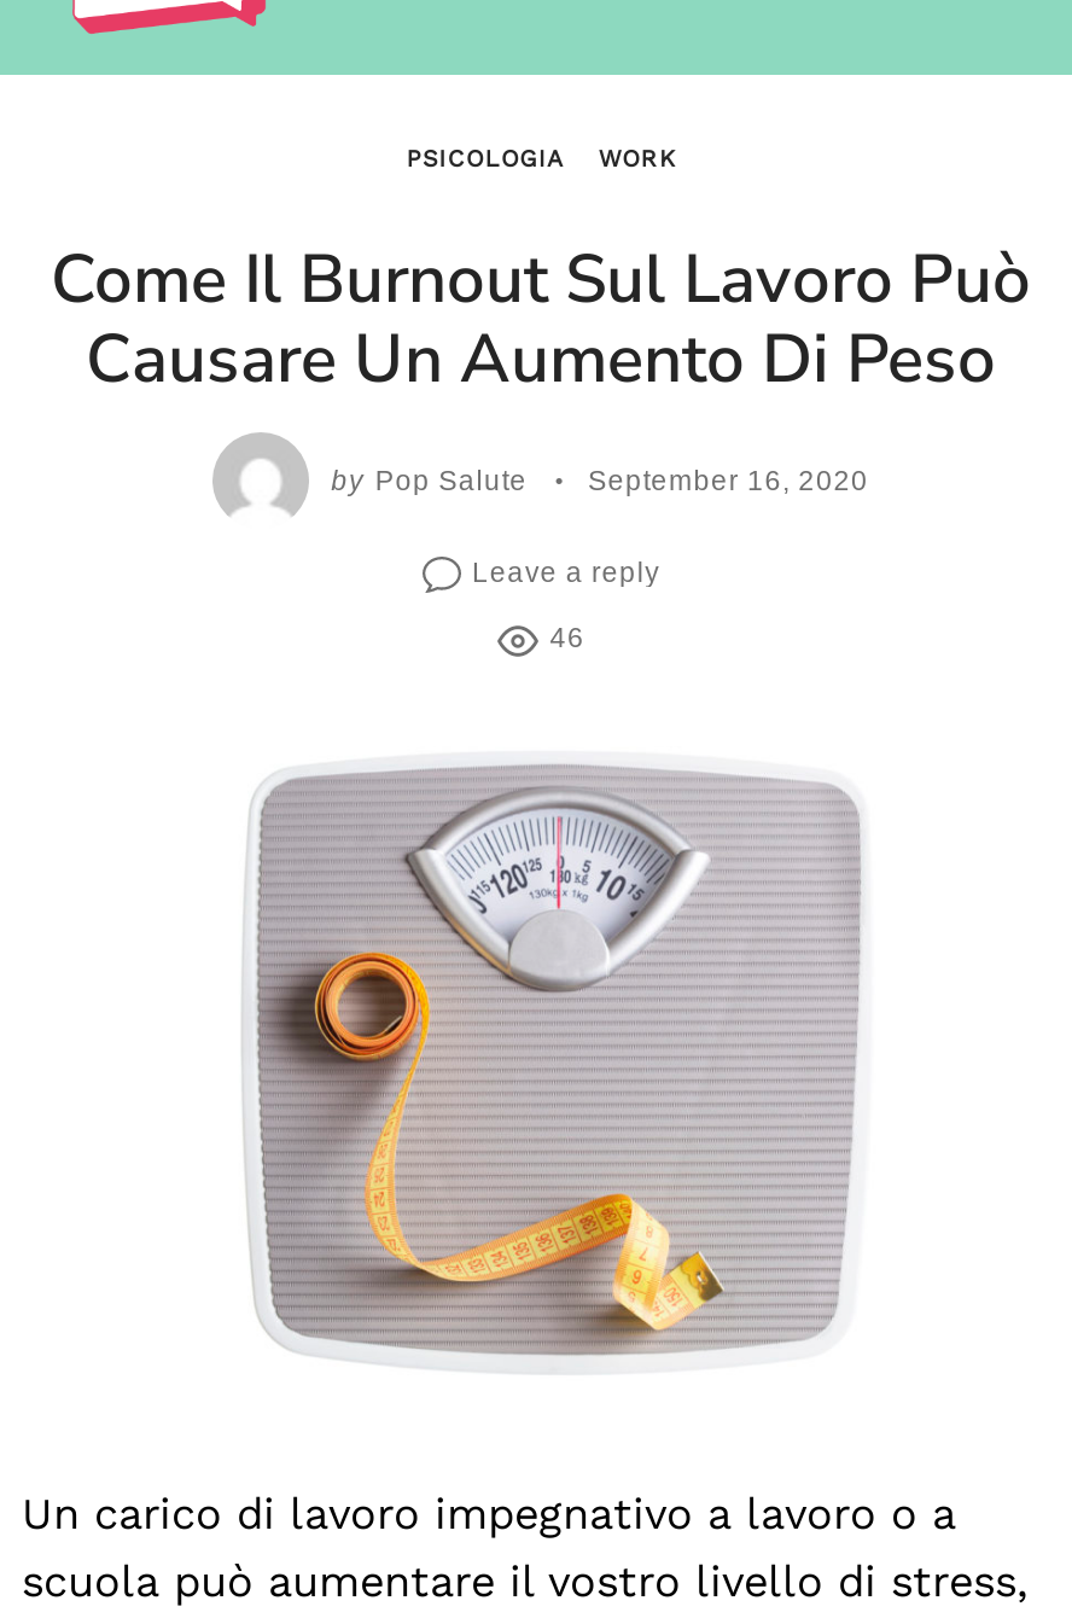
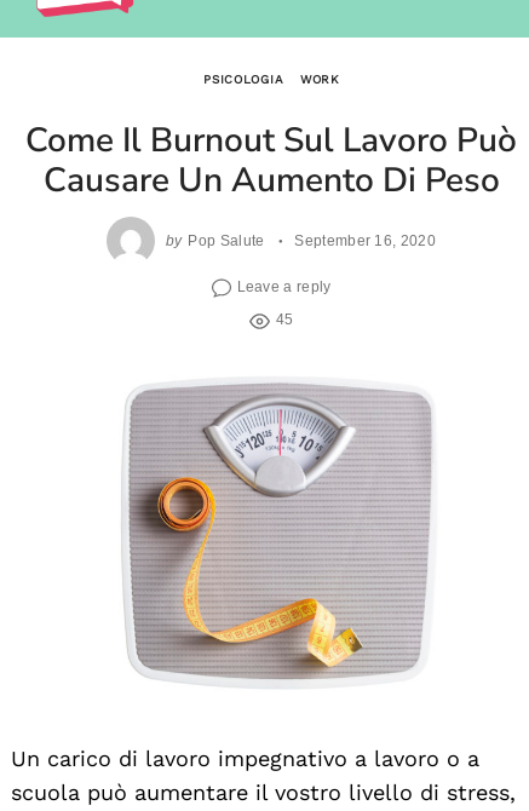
[550,622,585,653] 46 -> [276,312,293,327] 45

